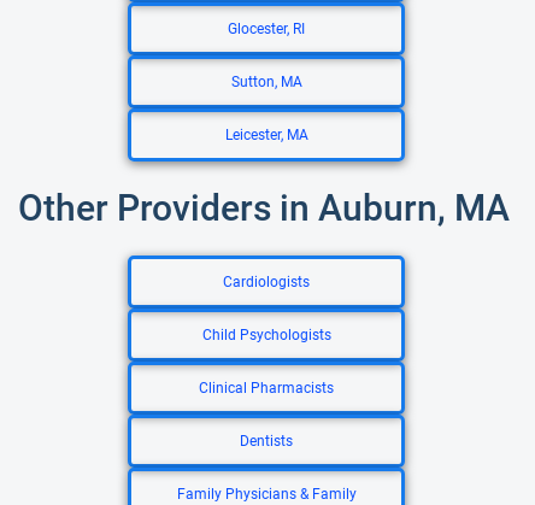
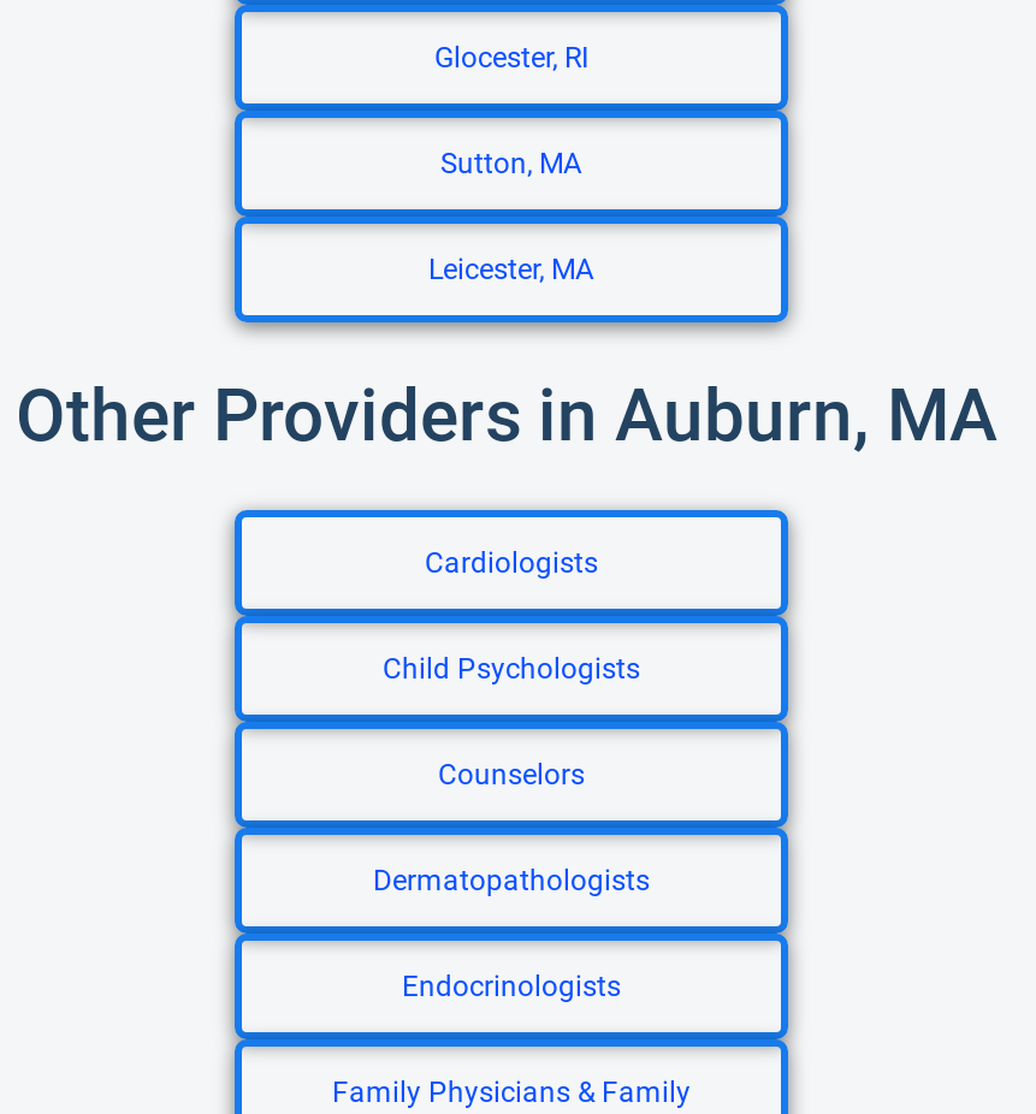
[199,380,334,450] Clinical Pharmacists | Dentists -> [373,758,650,1003] Counselors | Dermatopathologists | Endocrinologists

